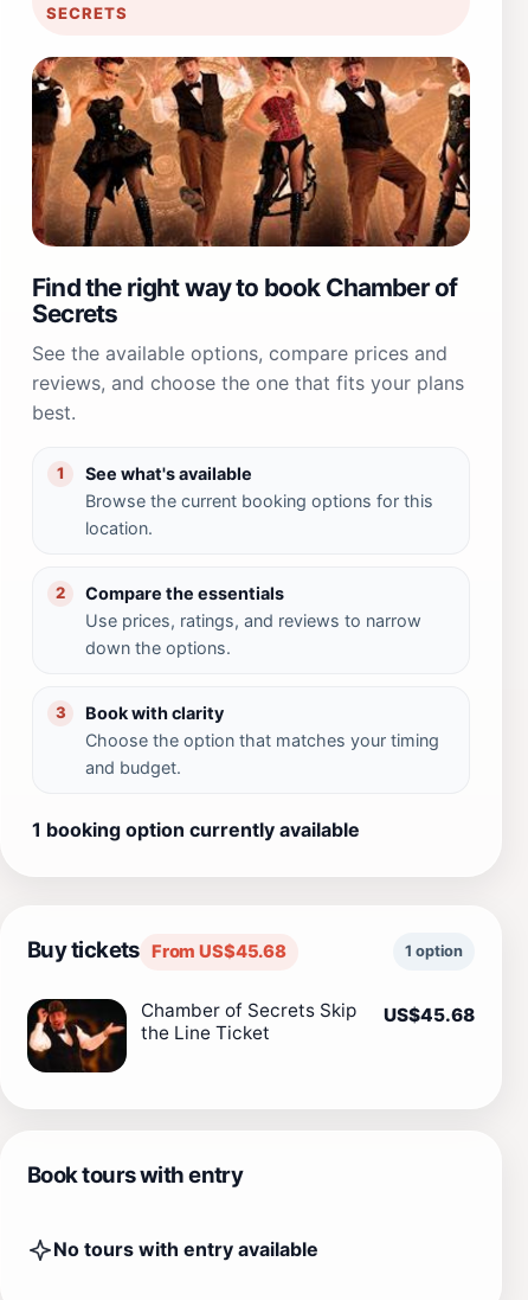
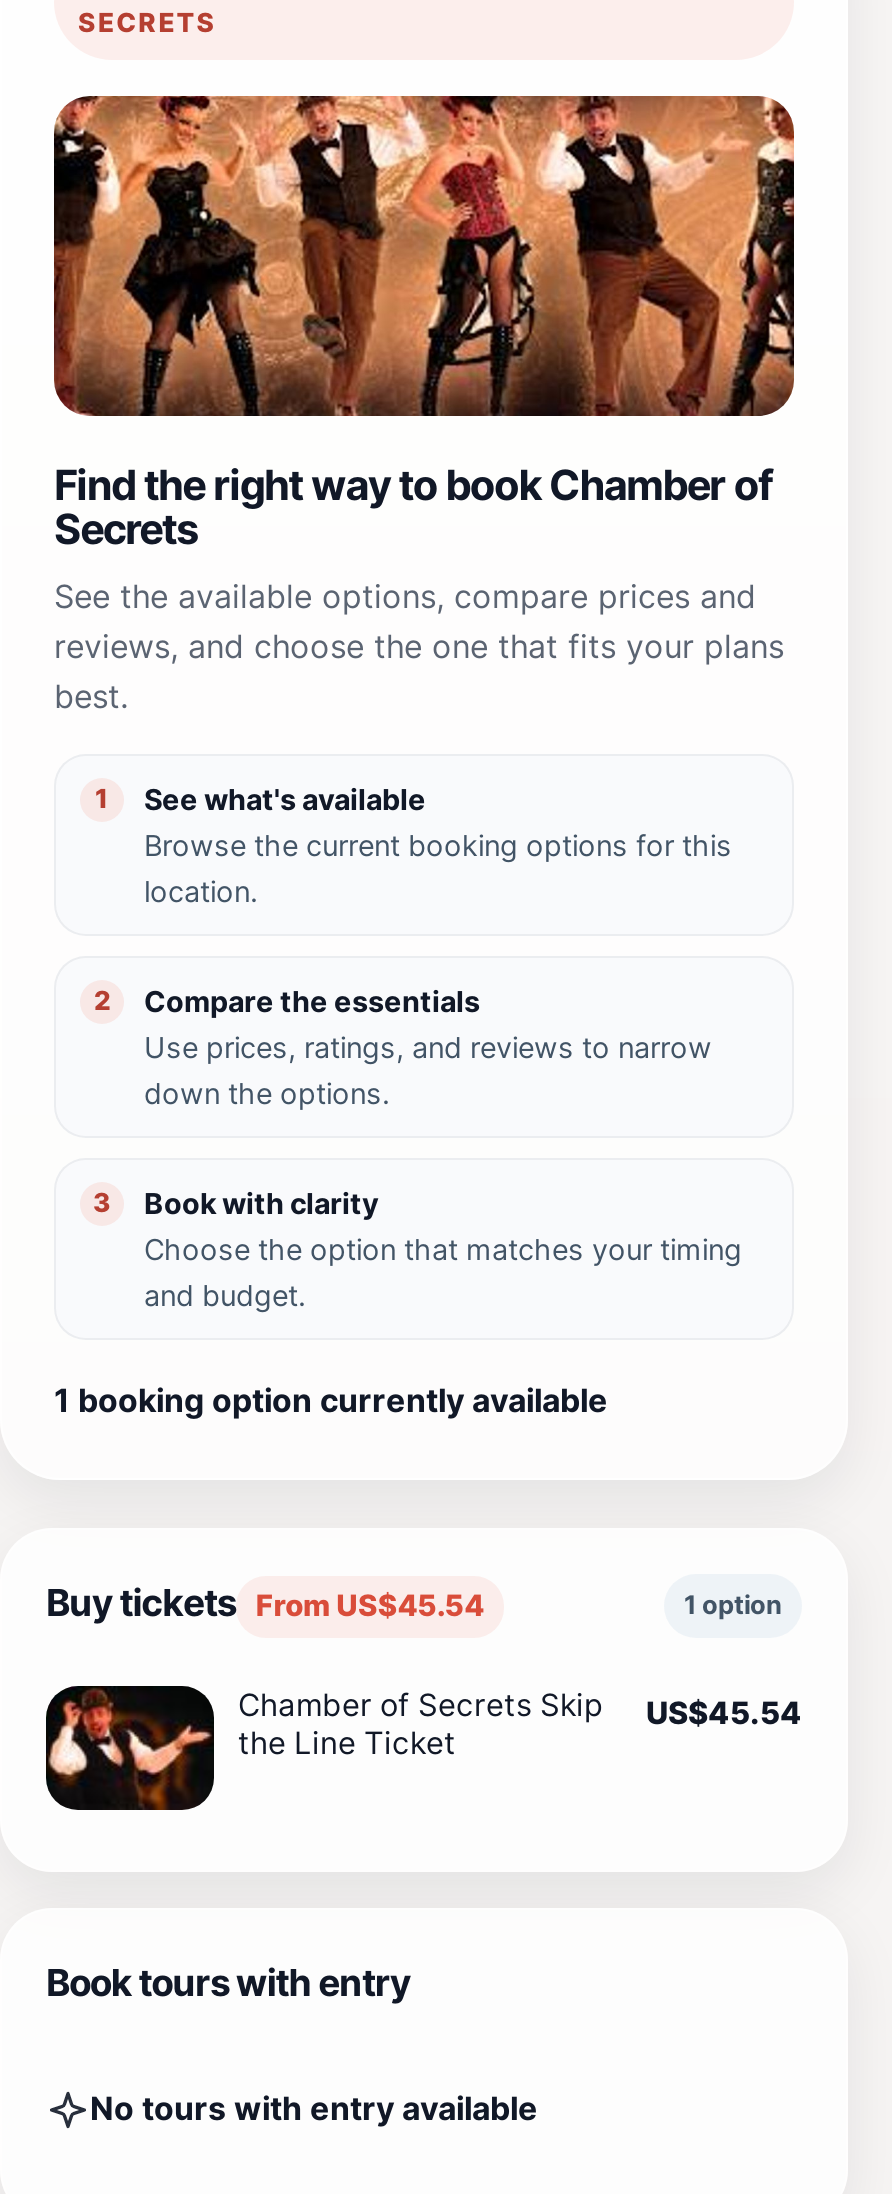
[27,936,286,962] Buy tickets From US$45.68 -> [46,1580,484,1624] Buy tickets From US$45.54
[141,999,475,1026] Chamber of Secrets Skip US$45.68 -> [238,1686,802,1732] Chamber of Secrets Skip US$45.54

